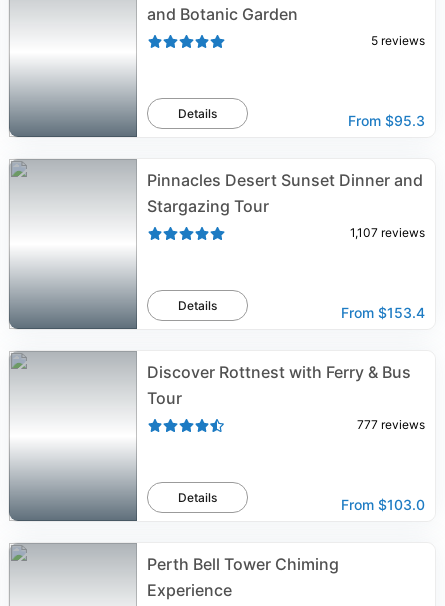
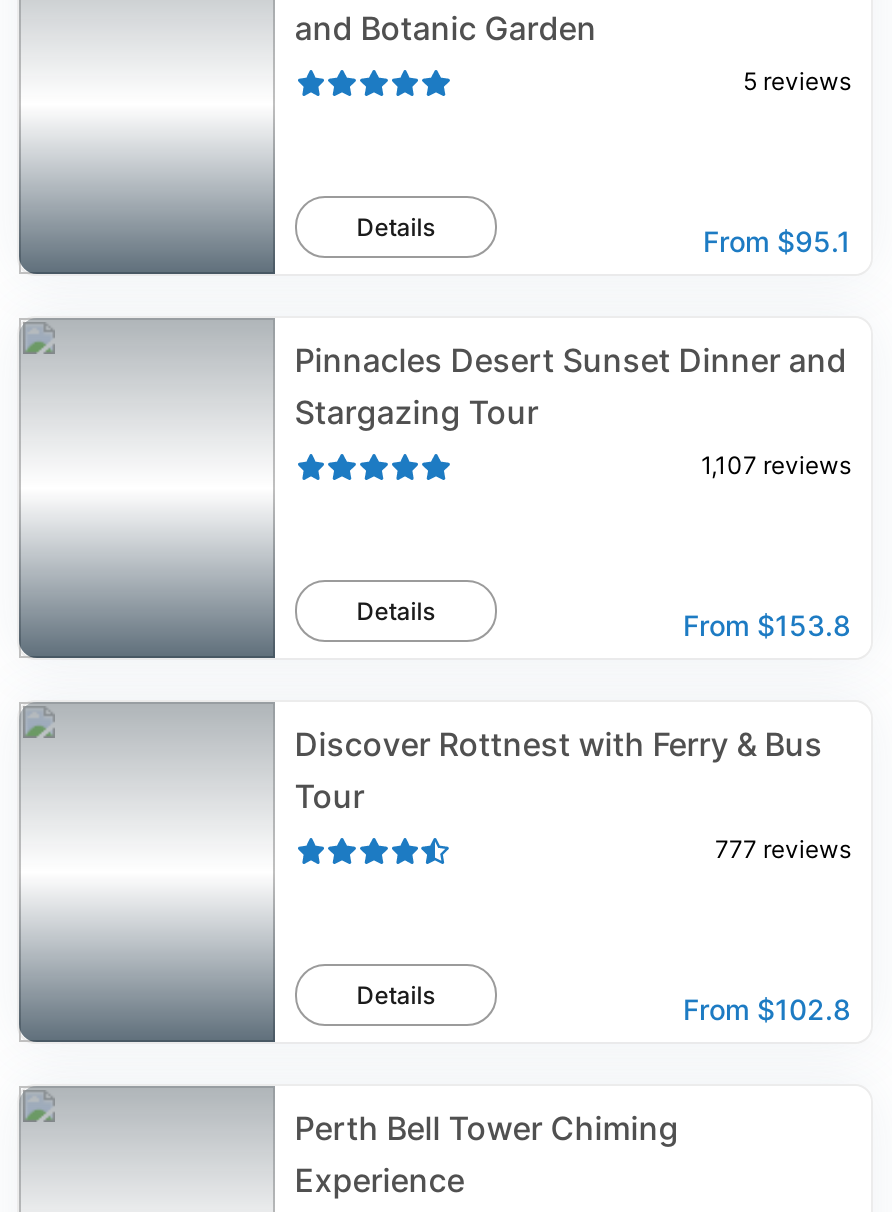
[348,112,425,129] From $95.3 -> [703,224,851,258] From $95.1
[341,304,425,321] From $153.4 -> [683,608,851,642] From $153.8
[341,496,425,513] From $103.0 -> [683,992,851,1026] From $102.8

